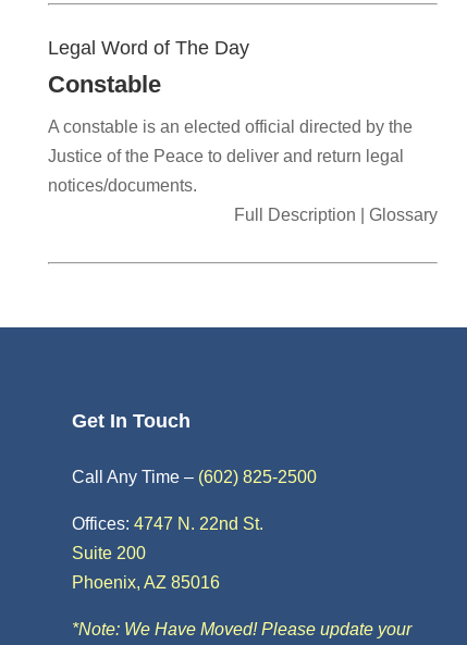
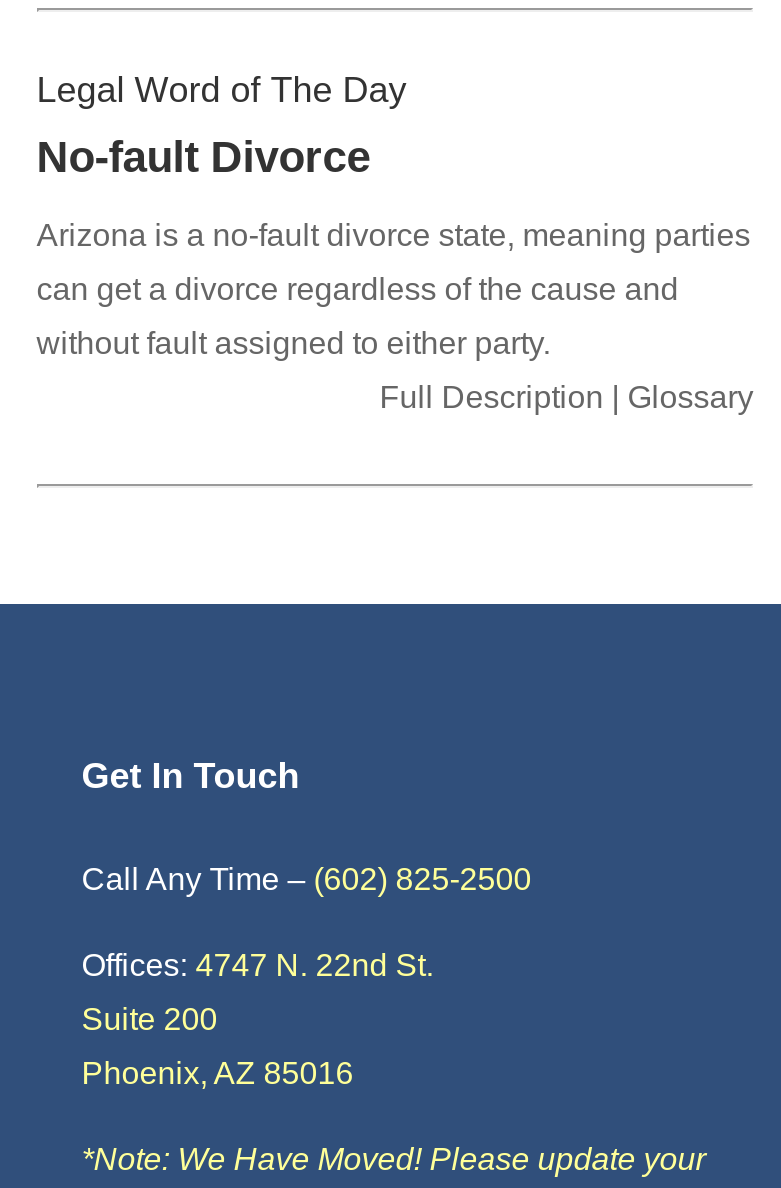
[48,71,161,98] Constable -> [37,133,371,183] No-fault Divorce
[48,118,412,136] A constable is an elected official directed by the -> [37,219,751,253] Arizona is a no-fault divorce state, meaning parties
[48,147,404,166] Justice of the Peace to deliver and return legal -> [37,273,679,307] can get a divorce regardless of the cause and
[48,177,197,195] notices/documents. -> [37,327,559,361] without fault assigned to either party.

